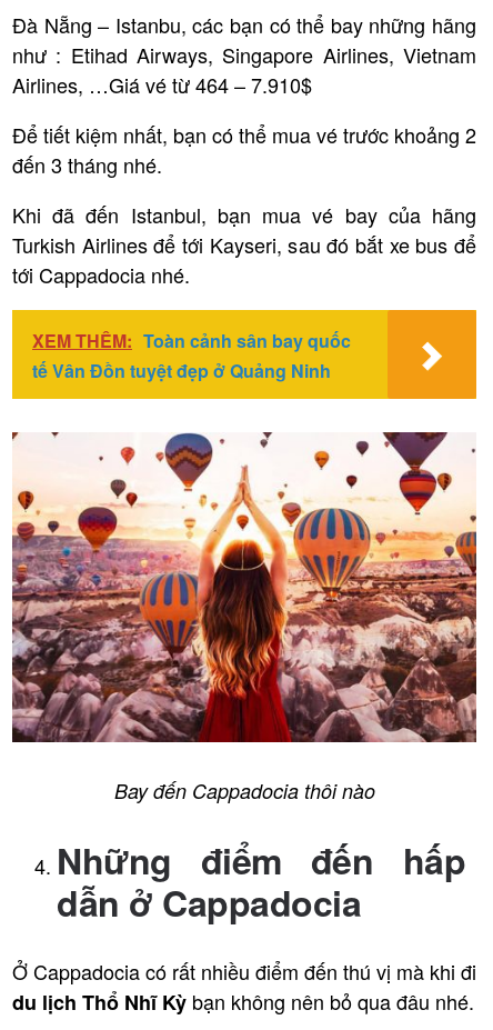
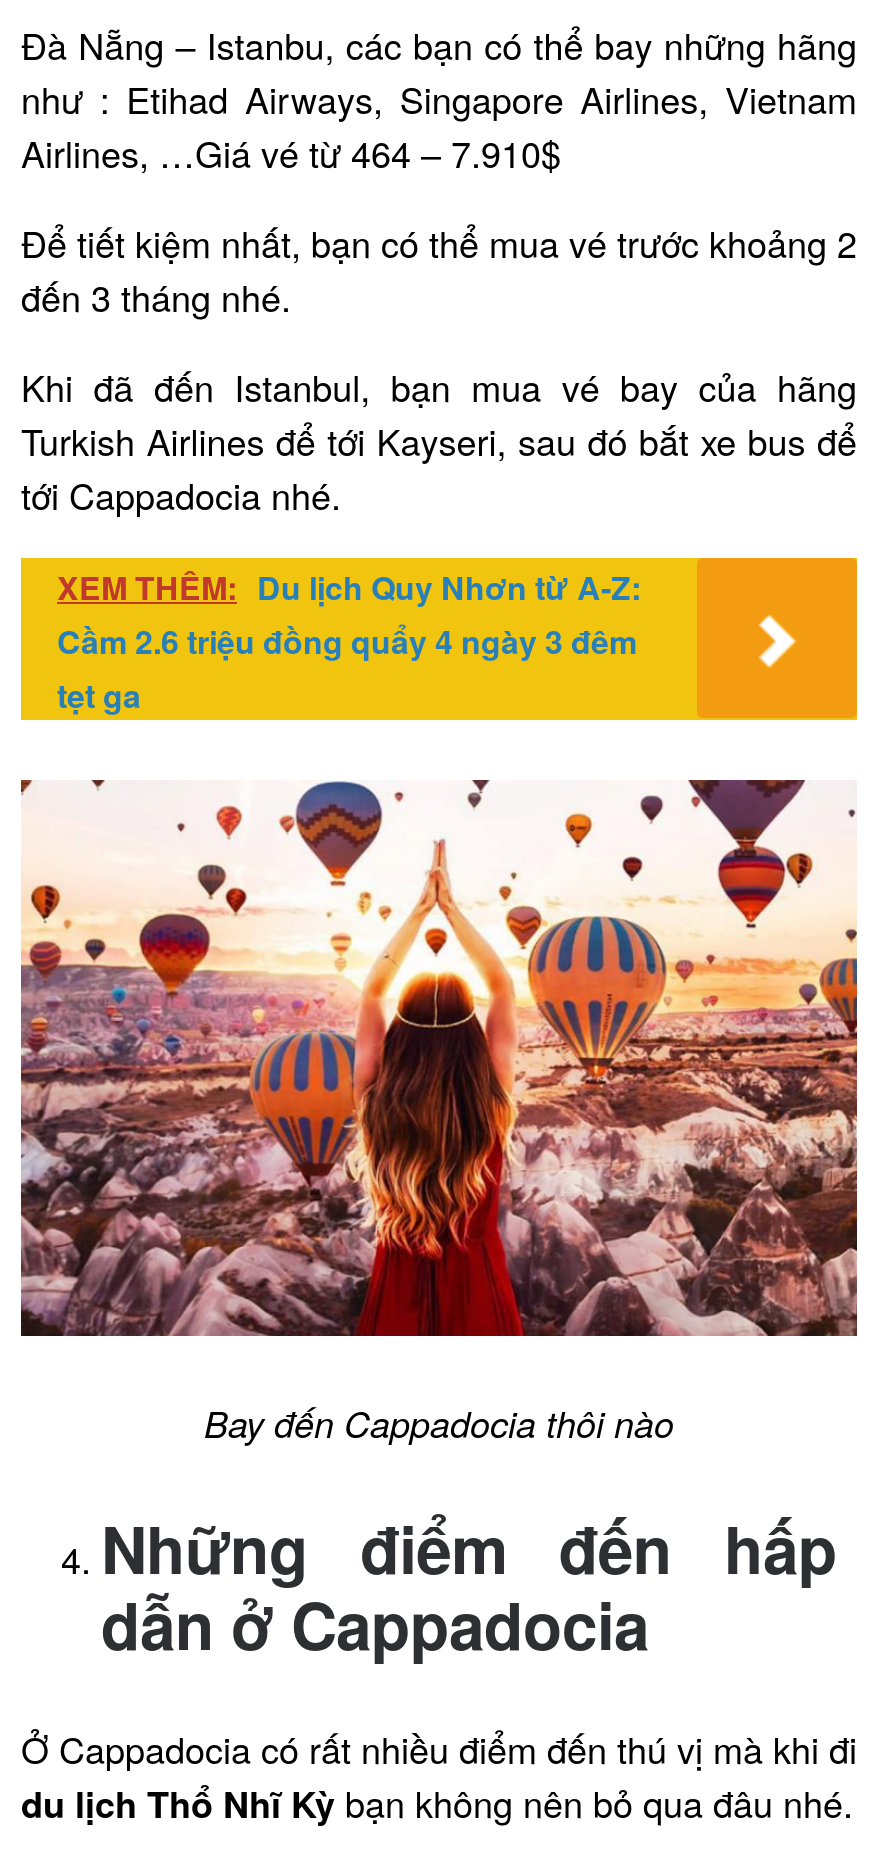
[32,328,351,384] XEM THÊM: Toàn cảnh sân bay quốc | tế Vân Đồn tuyệt đẹp ở Quảng Ninh -> [57,564,641,718] XEM THÊM: Du lịch Quy Nhơn từ A-Z: | Cầm 2.6 triệu đồng quẩy 4 ngày 3 đêm | tẹt ga

